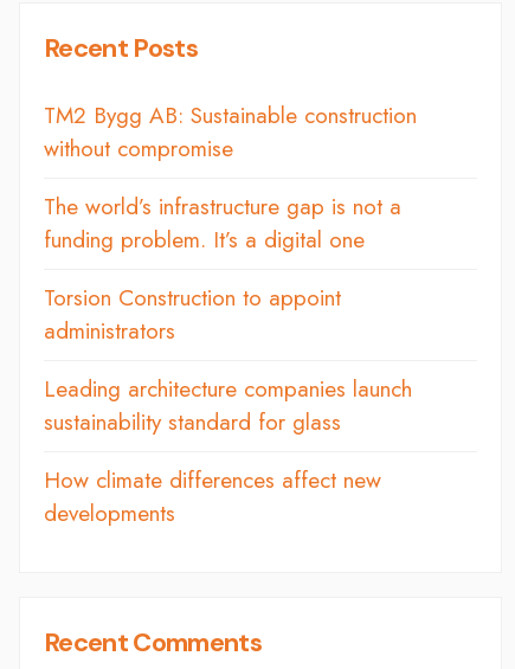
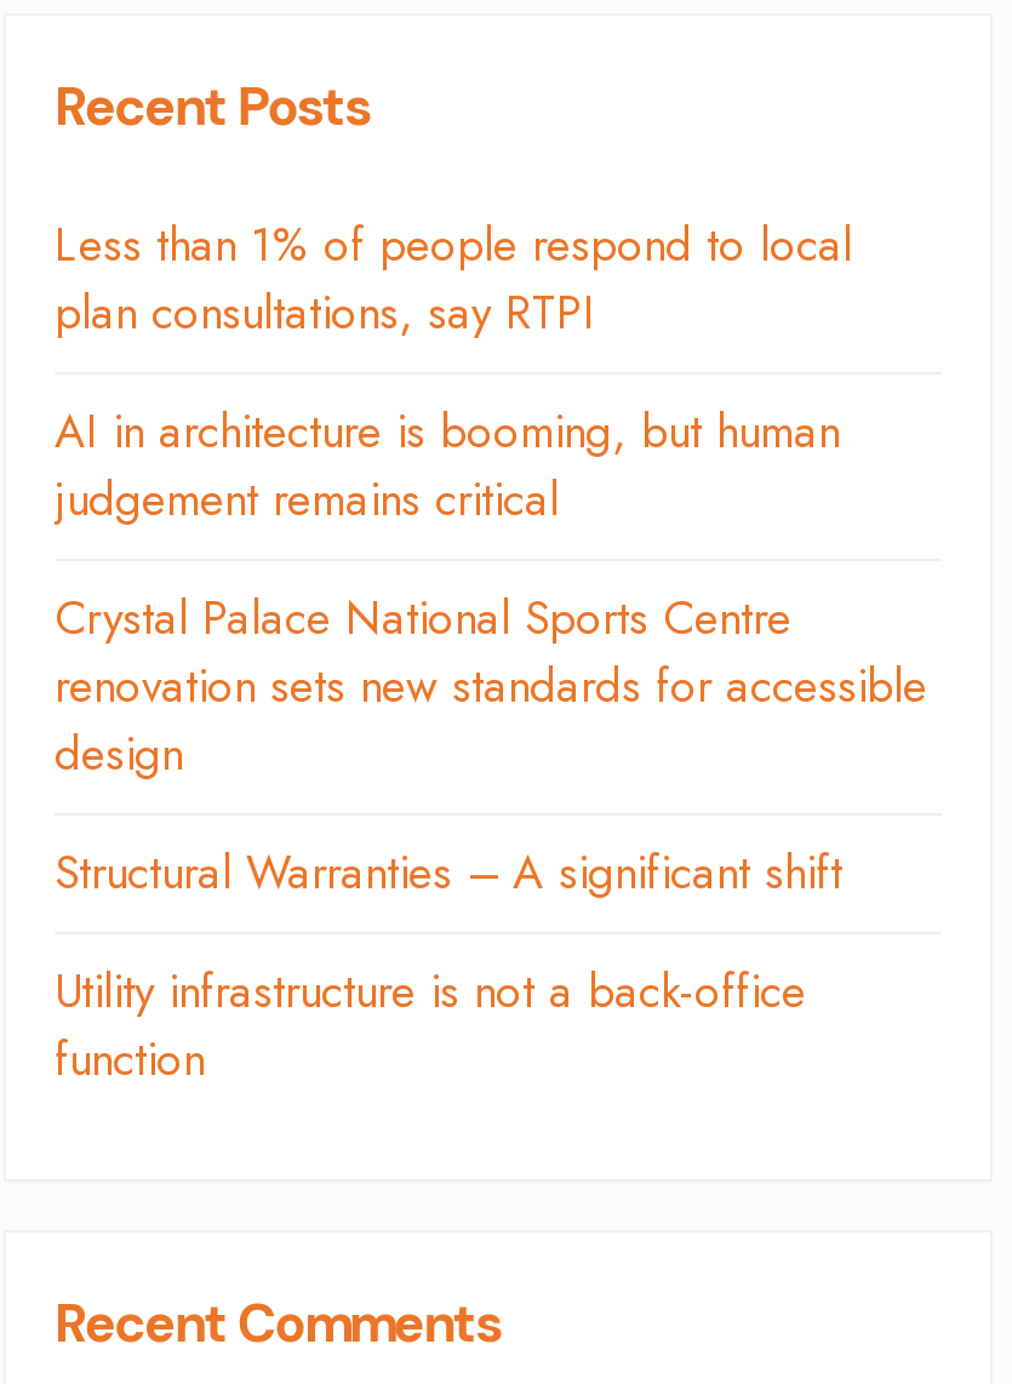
[44,99,417,164] TM2 Bygg AB: Sustainable construction | without compromise -> [55,212,852,345] Less than 1% of people respond to local | plan consultations, say RTPI
[44,191,401,256] The world’s infrastructure gap is not a | funding problem. It’s a digital one -> [55,398,840,532] AI in architecture is booming, but human | judgement remains critical
[44,282,341,347] Torsion Construction to appoint | administrators -> [55,585,927,786] Crystal Palace National Sports Centre | renovation sets new standards for accessible | design
[44,373,412,438] Leading architecture companies launch | sustainability standard for glass -> [55,840,842,905] Structural Warranties – A significant shift
[44,464,381,529] How climate differences affect new | developments -> [55,958,806,1092] Utility infrastructure is not a back-office | function

